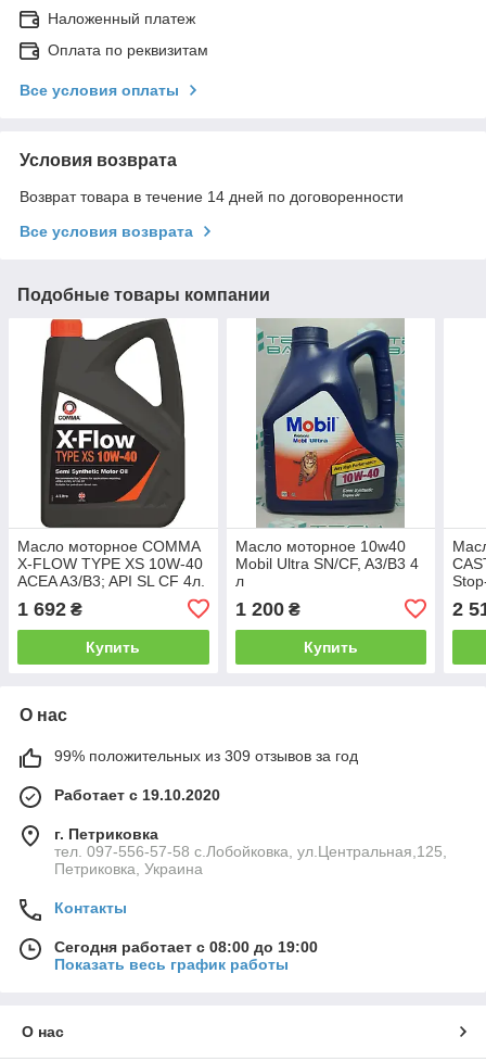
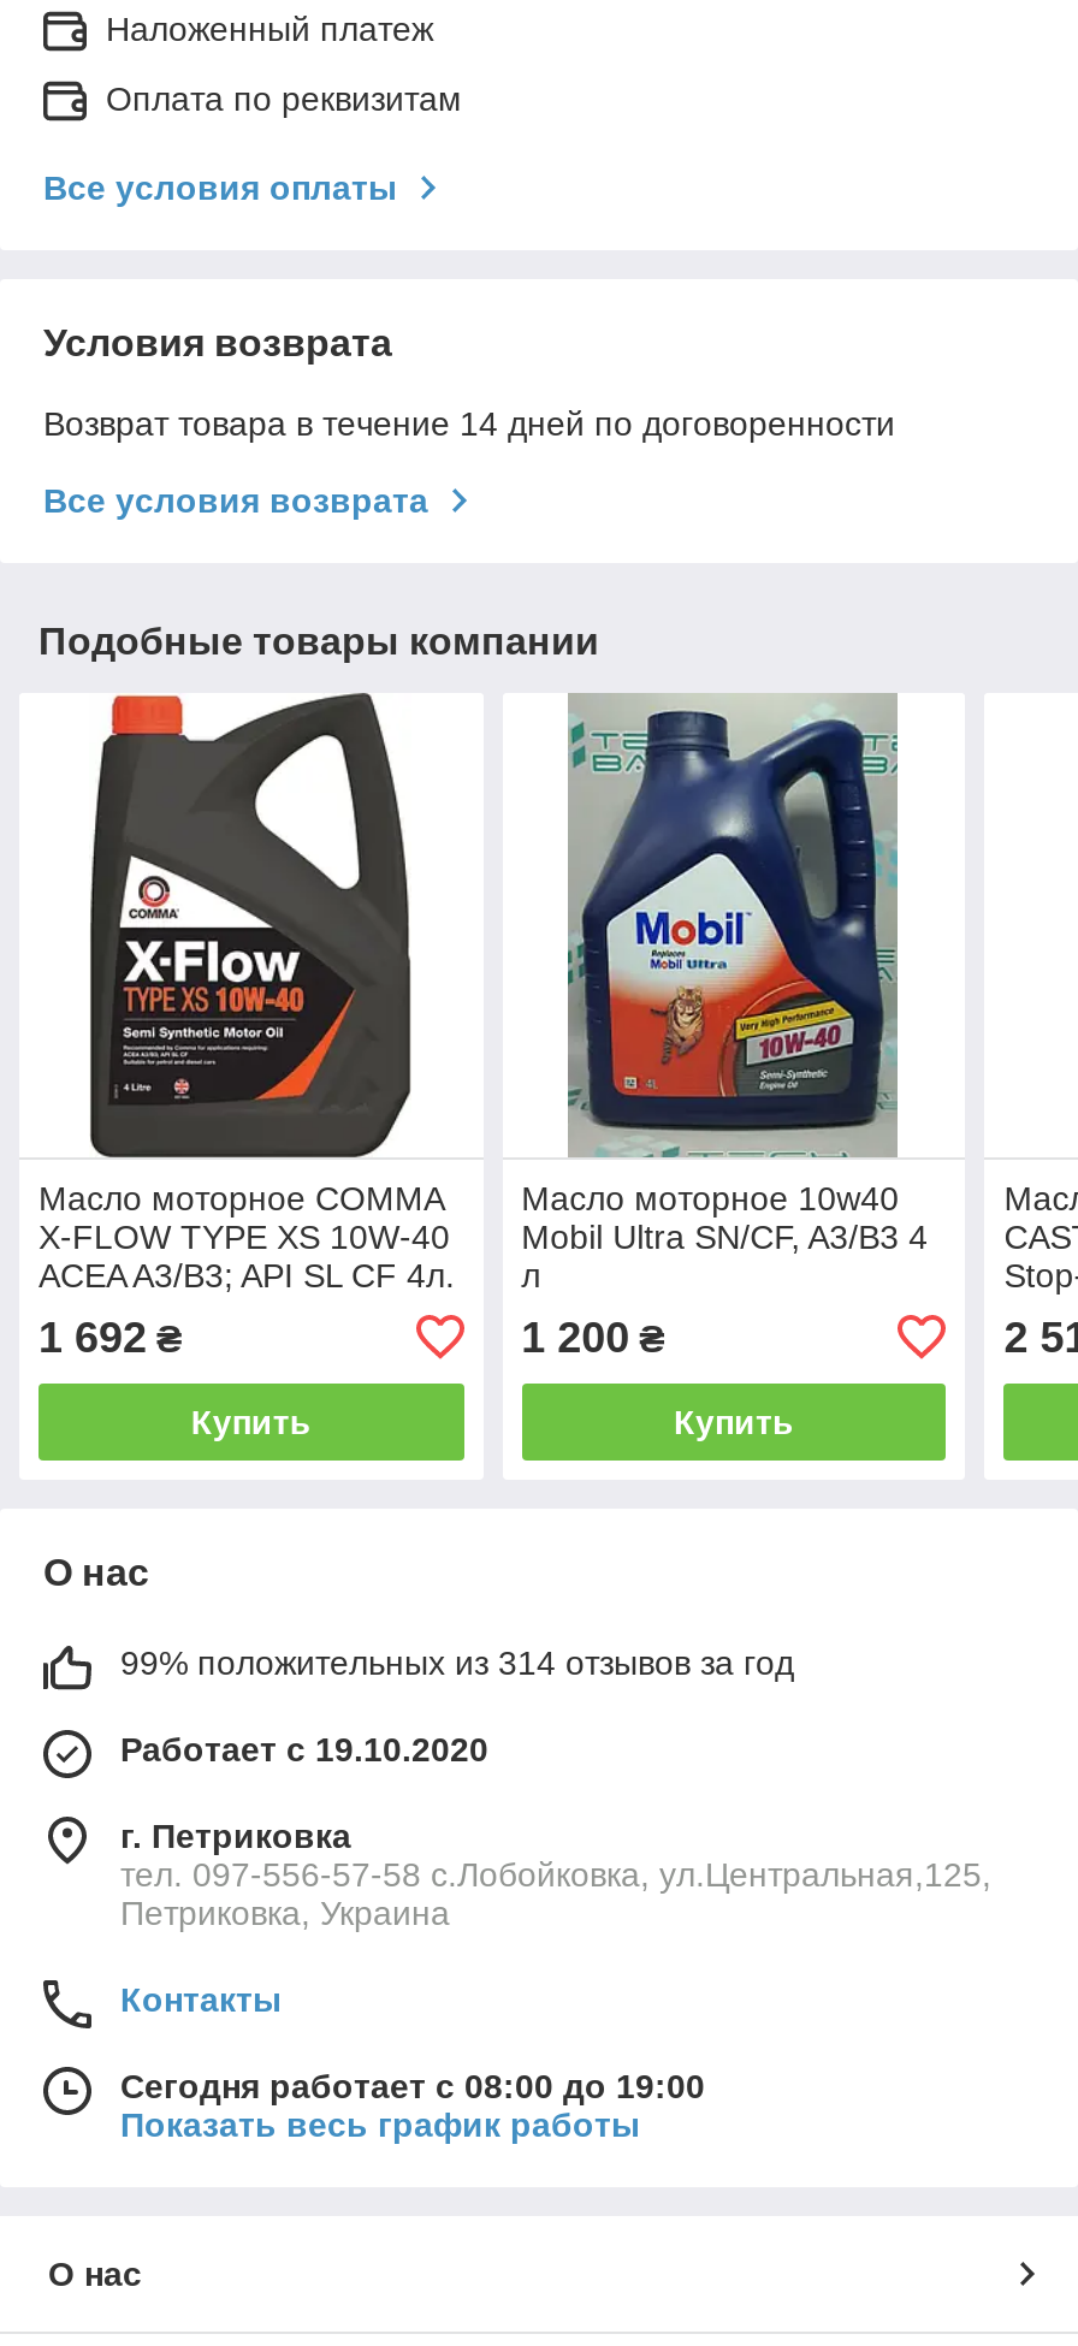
[54,747,358,764] 99% положительных из 309 отзывов за год -> [120,1643,794,1681] 99% положительных из 314 отзывов за год

